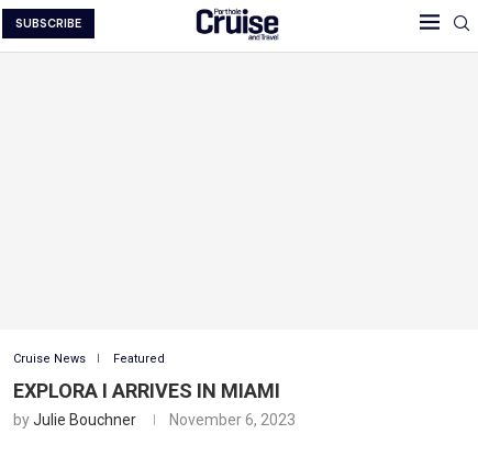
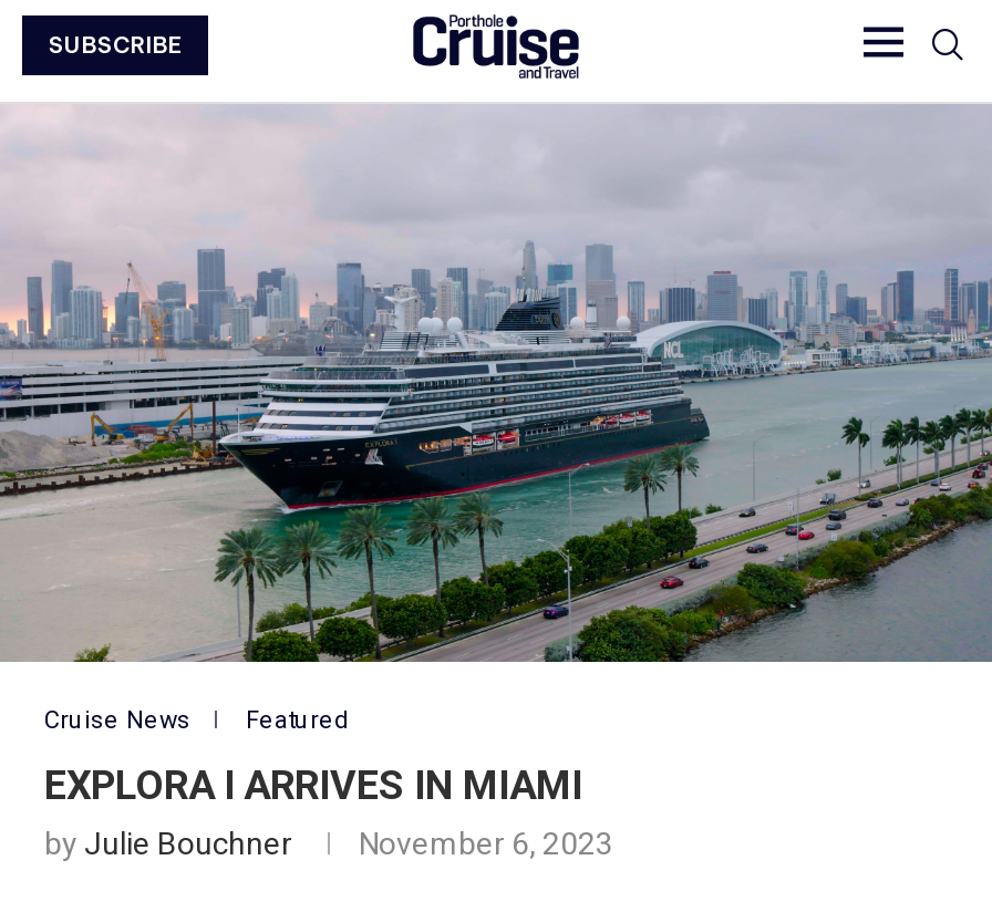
none -> [7,104,985,664] [image]

